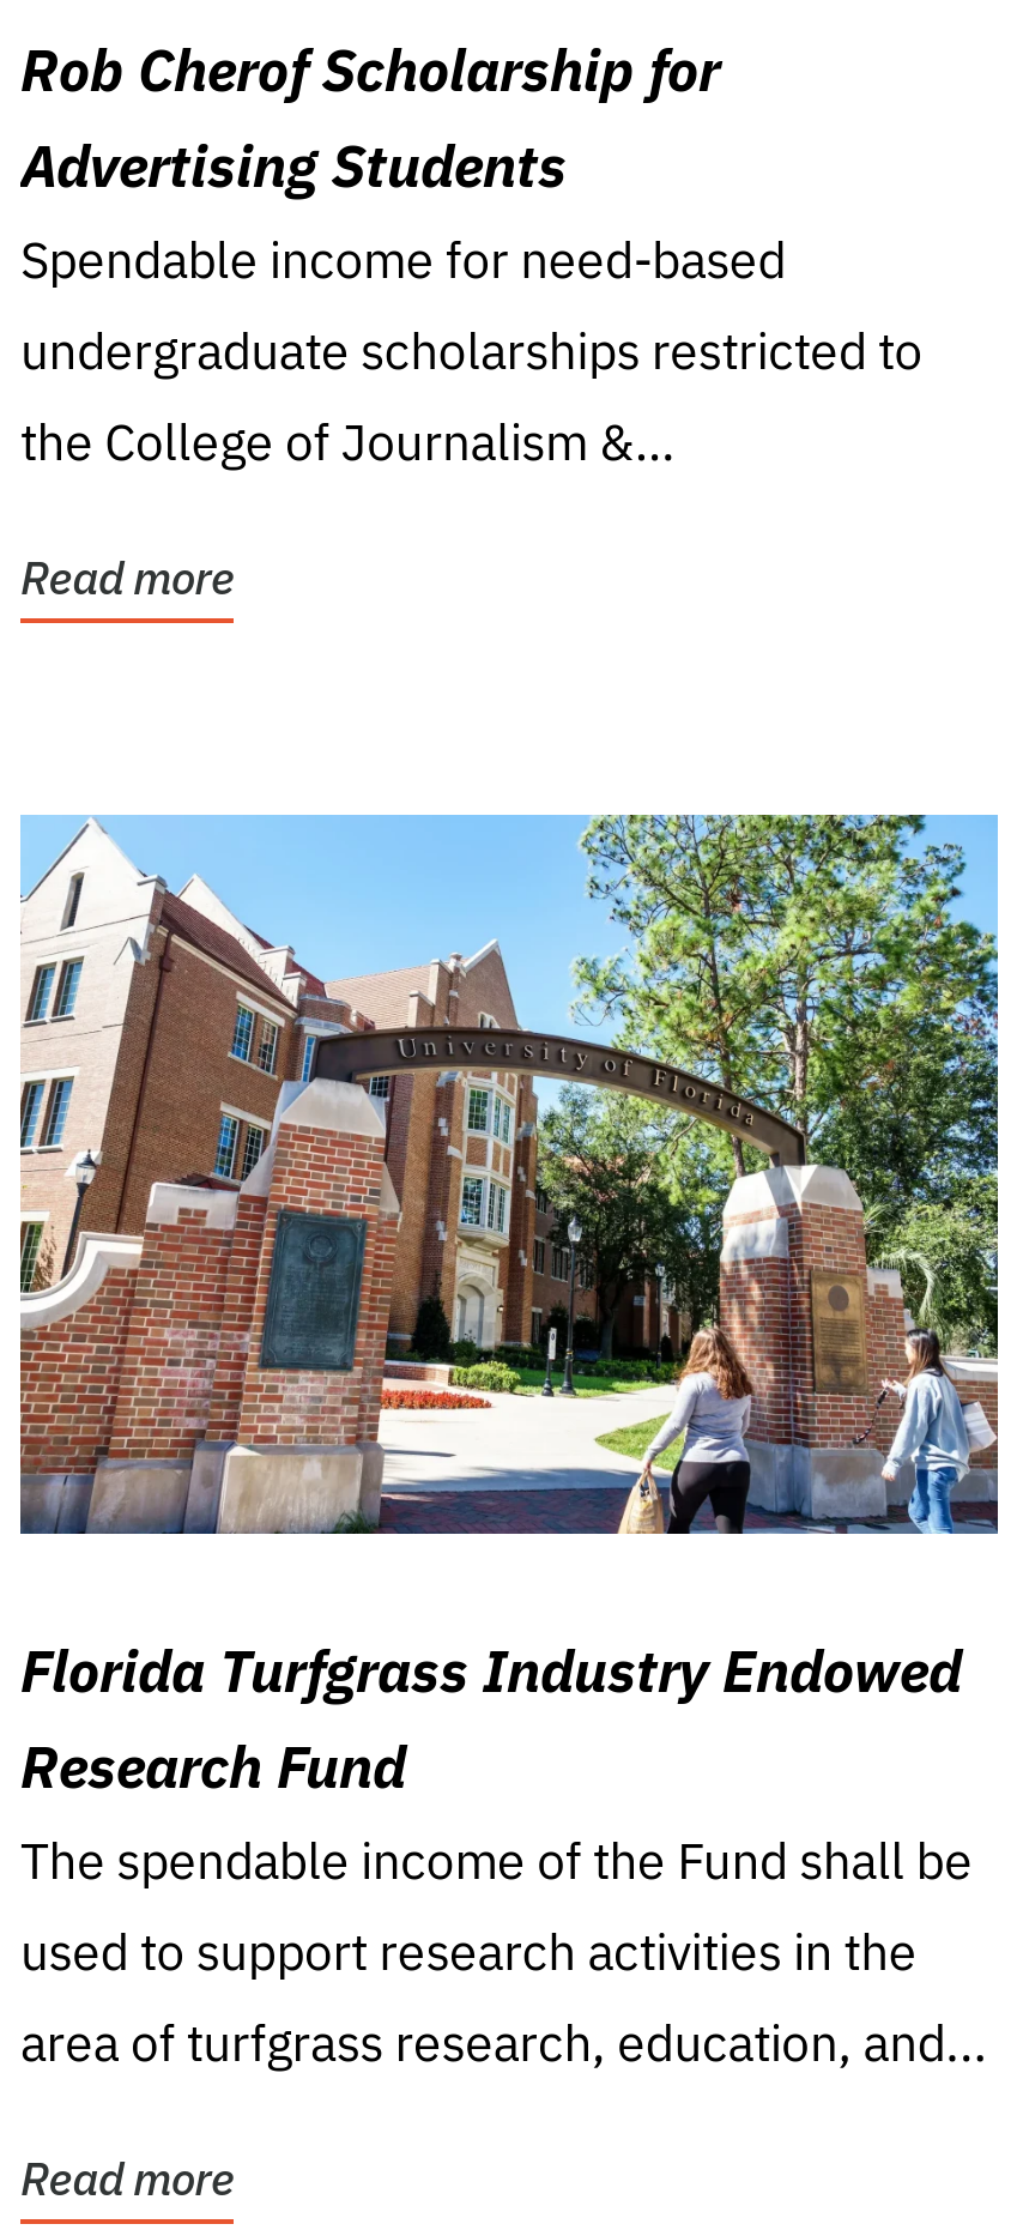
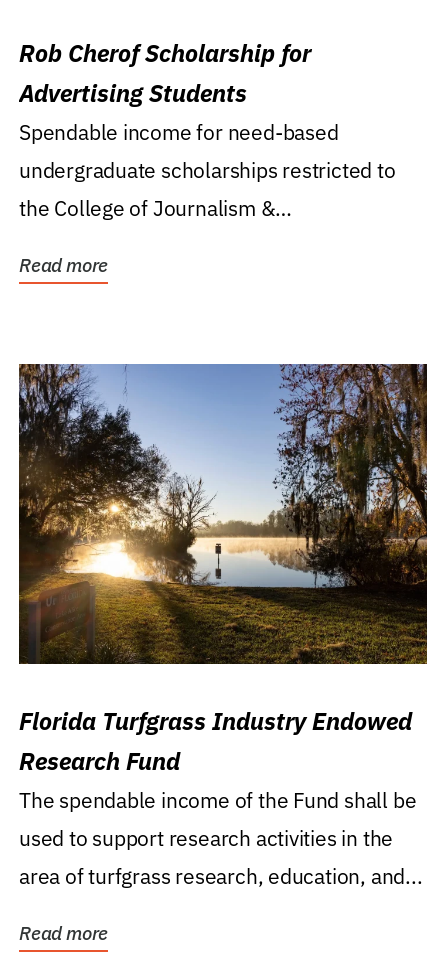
[18,812,1000,1536] [image] -> [18,363,428,665] [image]

